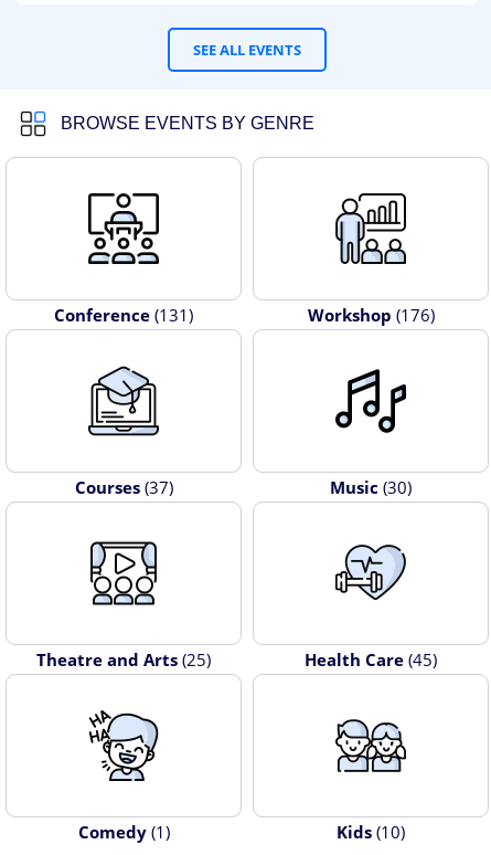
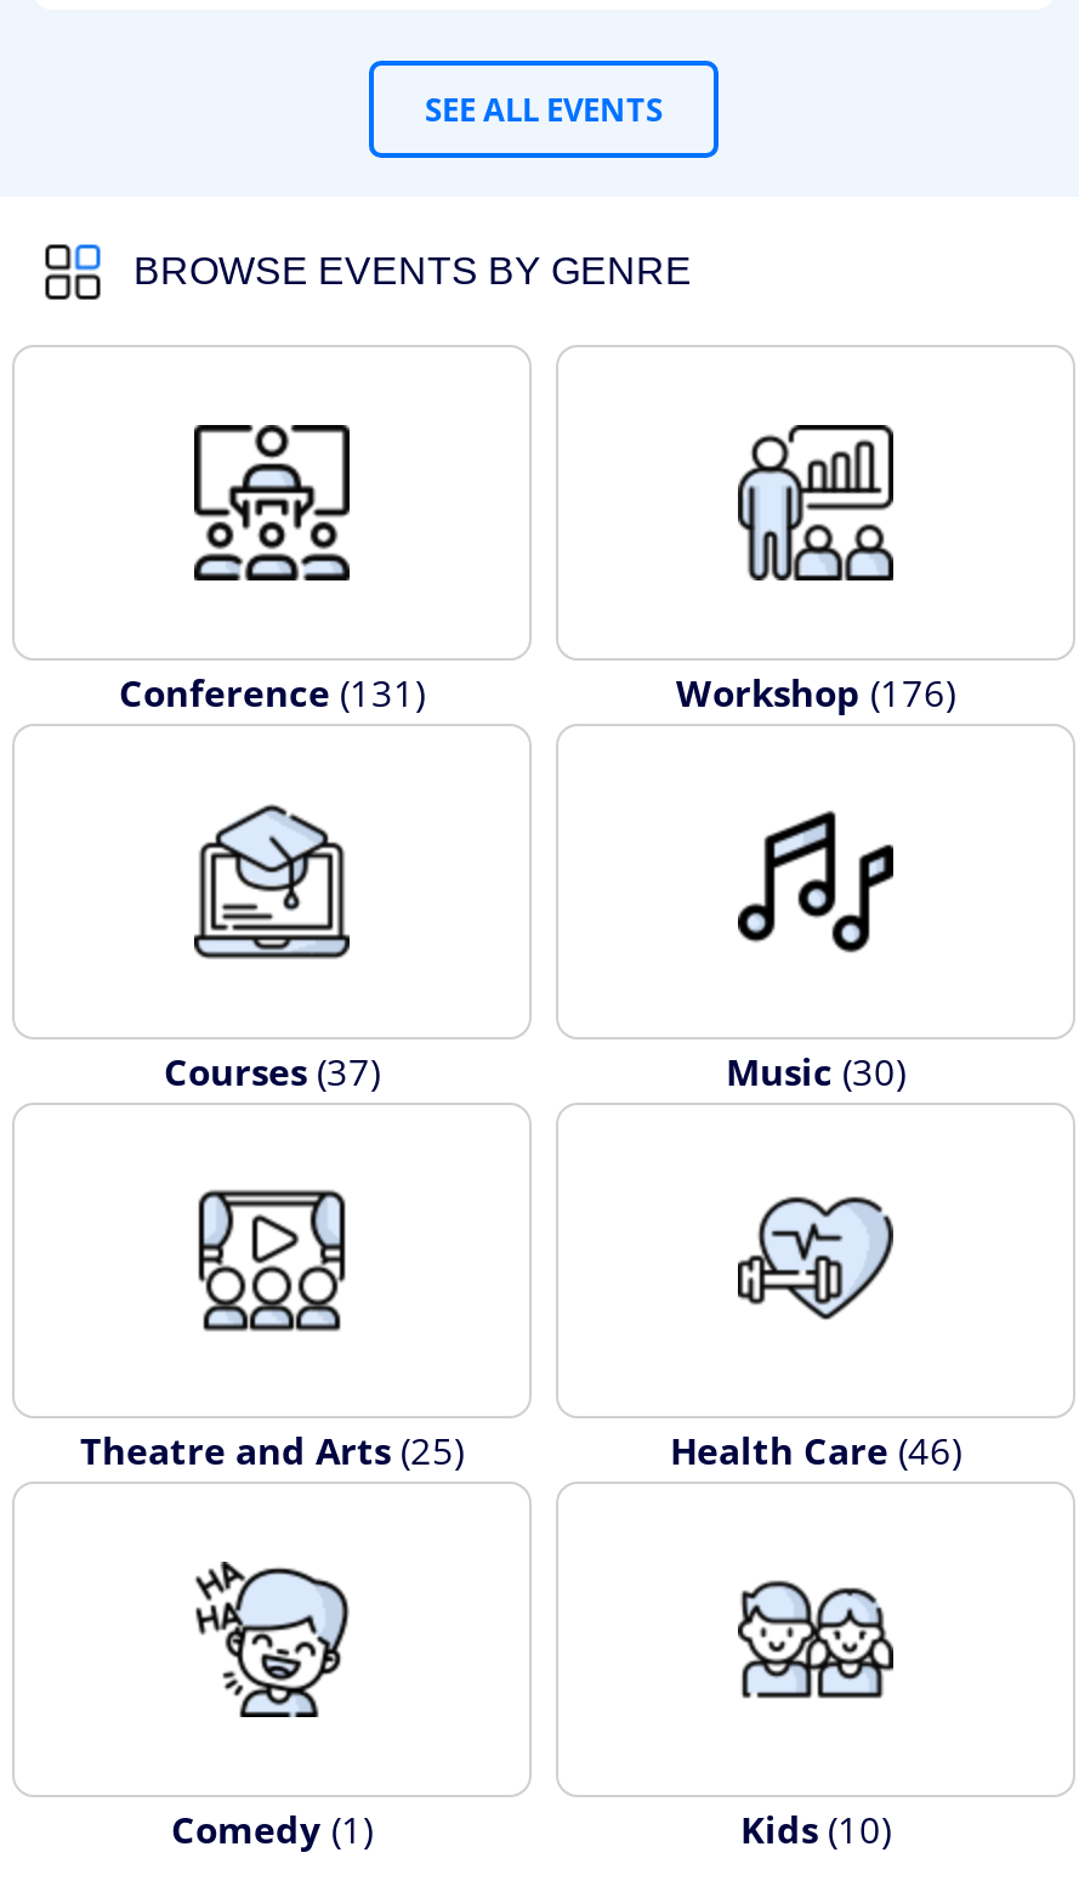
[305,649,437,671] Health Care (45) -> [670,1427,961,1475] Health Care (46)

